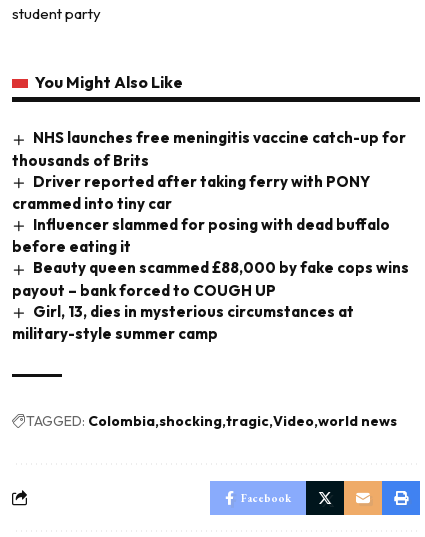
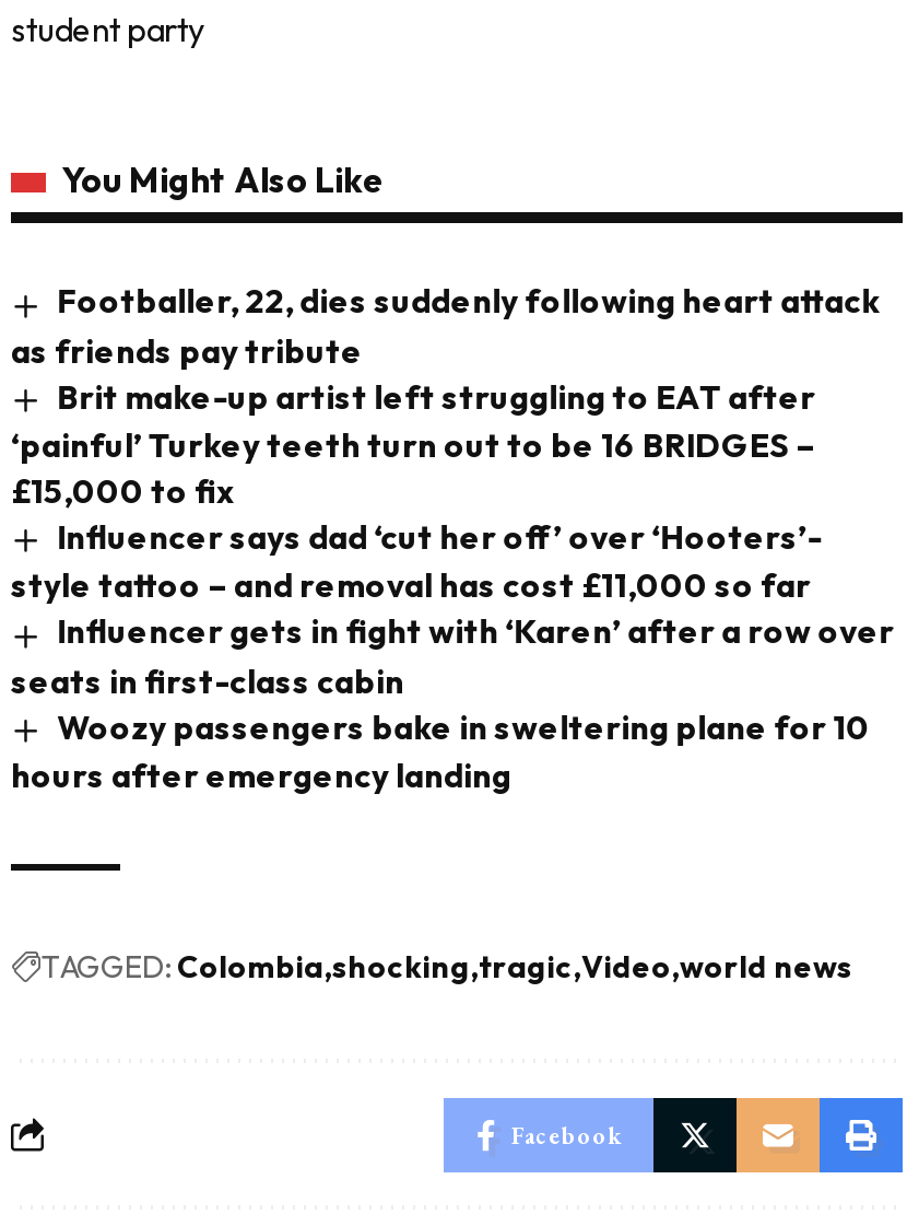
[12,128,409,343] NHS launches free meningitis vaccine catch-up for | thousands of Brits | Driver reported after taking ferry with PONY | crammed into tiny car | Influencer slammed for posing with dead buffalo | before eating it | Beauty queen scammed £88,000 by fake cops wins | payout – bank forced to COUGH UP | Girl, 13, dies in mysterious circumstances at | military-style summer camp -> [11,280,894,796] Footballer, 22, dies suddenly following heart attack | as friends pay tribute | Brit make-up artist left struggling to EAT after | ‘painful’ Turkey teeth turn out to be 16 BRIDGES – | £15,000 to fix | Influencer says dad ‘cut her off’ over ‘Hooters’- | style tattoo – and removal has cost £11,000 so far | Influencer gets in fight with ‘Karen’ after a row over | seats in first-class cabin | Woozy passengers bake in sweltering plane for 10 | hours after emergency landing

